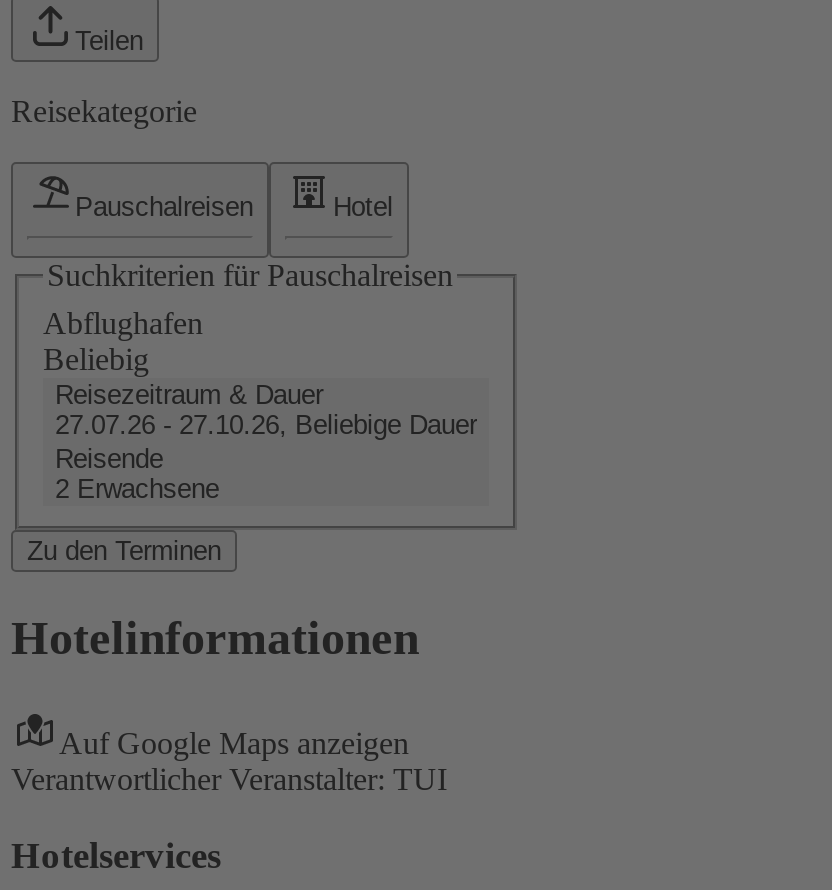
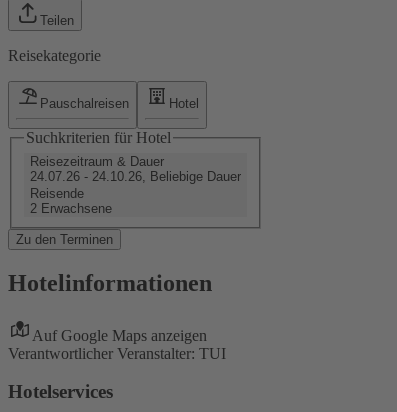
[43,258,453,376] Suchkriterien für Pauschalreisen | Abflughafen | Beliebig -> [26,129,171,146] Suchkriterien für Hotel
[55,410,477,440] 27.07.26 - 27.10.26, Beliebige Dauer -> [30,169,241,184] 24.07.26 - 24.10.26, Beliebige Dauer

